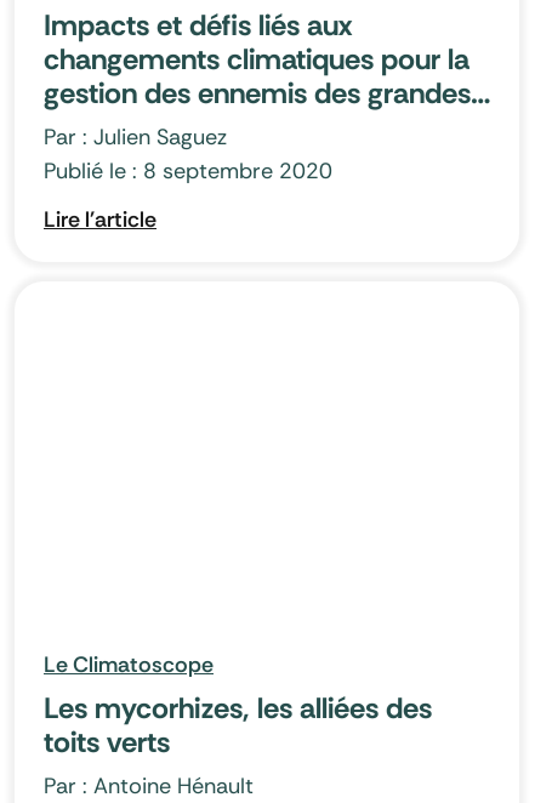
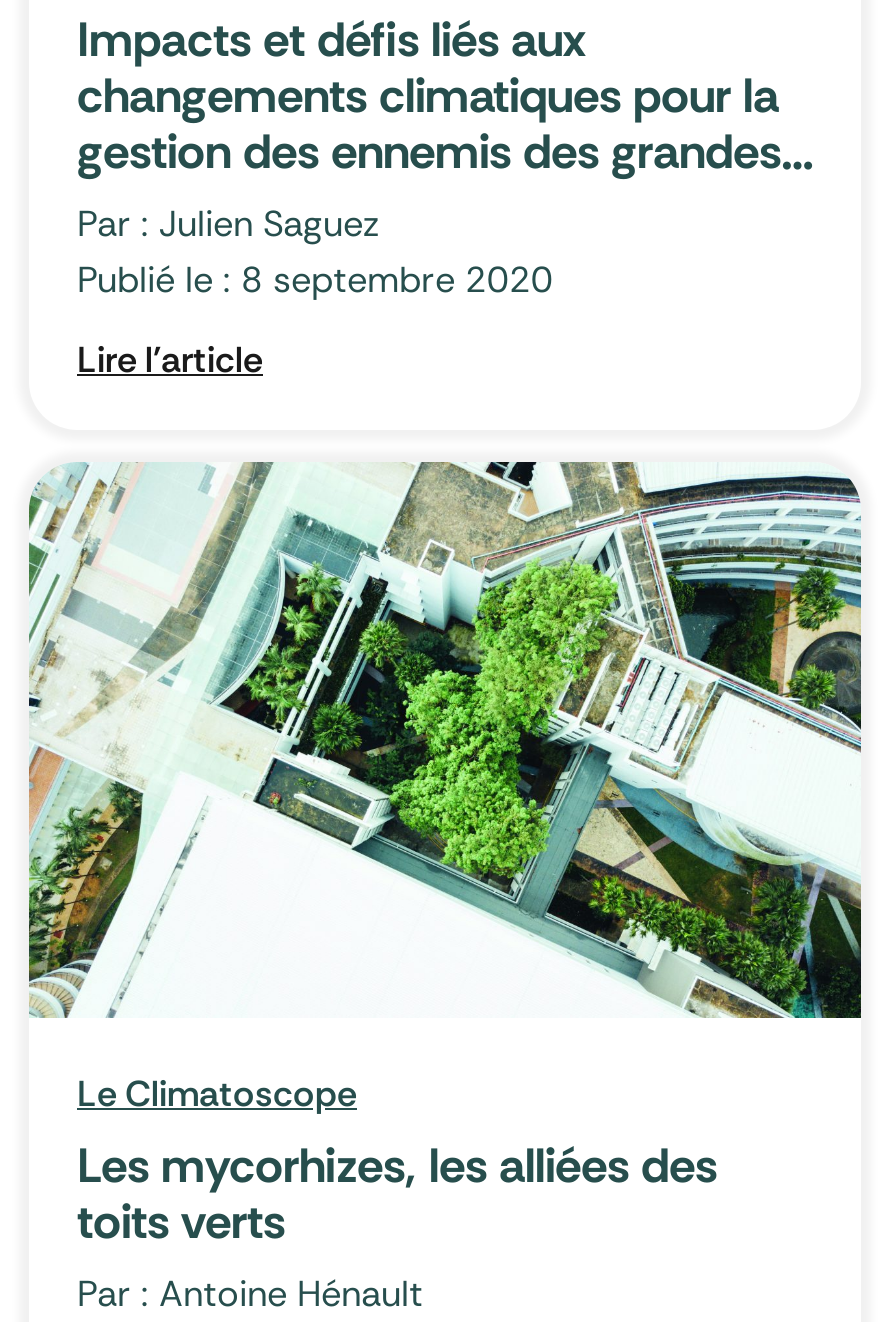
none -> [27,460,863,1020] [image]

